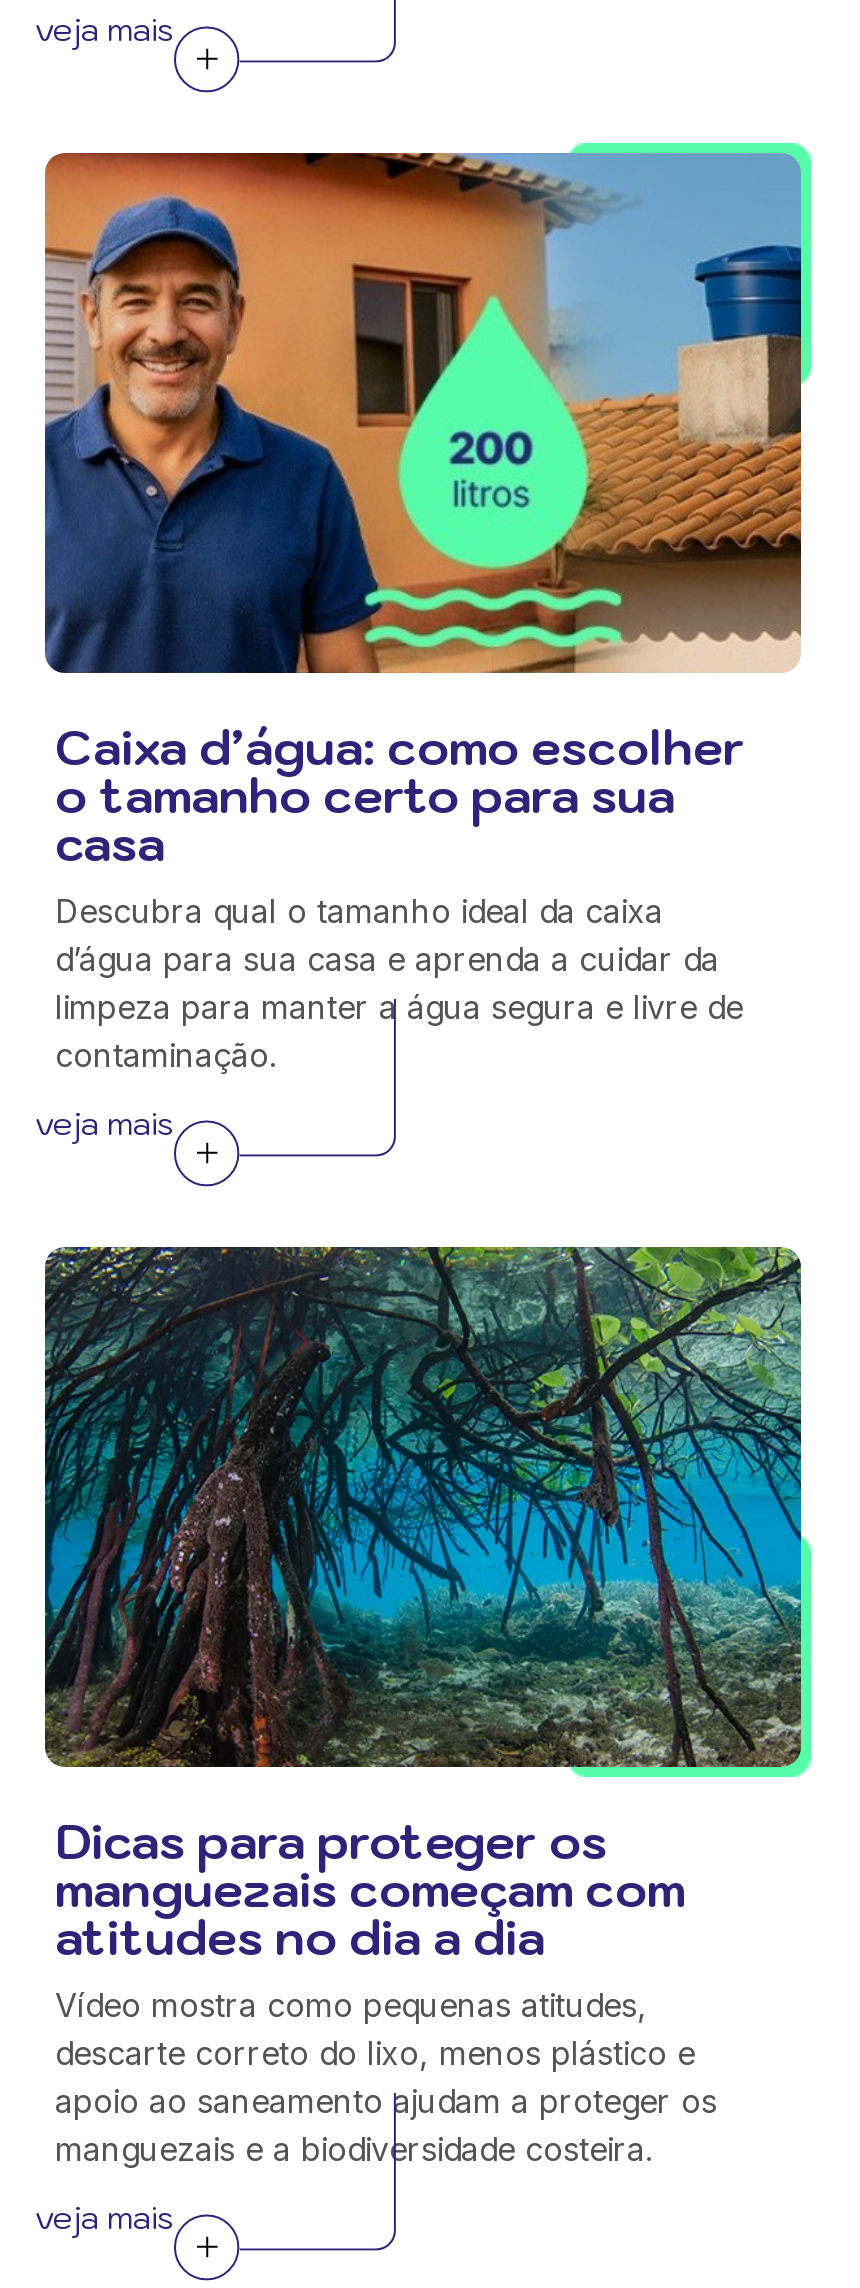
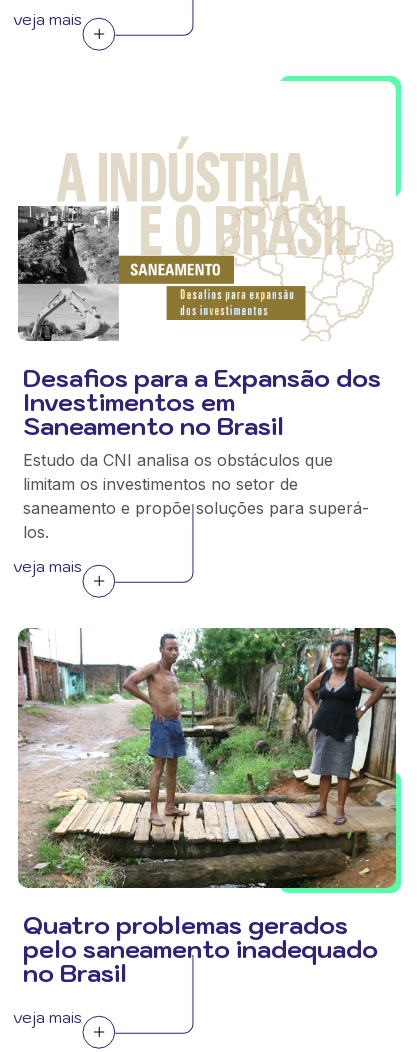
[43,151,803,1075] [image] | Caixa d’água: como escolher | o tamanho certo para sua | casa | Descubra qual o tamanho ideal da caixa | d’água para sua casa e aprenda a cuidar da | limpeza para manter a água segura e livre de | contaminação. -> [17,80,397,542] [image] | Desafios para a Expansão dos | Investimentos em | Saneamento no Brasil | Estudo da CNI analisa os obstáculos que | limitam os investimentos no setor de | saneamento e propõe soluções para superá- | los.
[43,1245,803,2169] [image] | Dicas para proteger os | manguezais começam com | atitudes no dia a dia | Vídeo mostra como pequenas atitudes, | descarte correto do lixo, menos plástico e | apoio ao saneamento ajudam a proteger os | manguezais e a biodiversidade costeira. -> [17,627,397,989] [image] | Quatro problemas gerados | pelo saneamento inadequado | no Brasil

